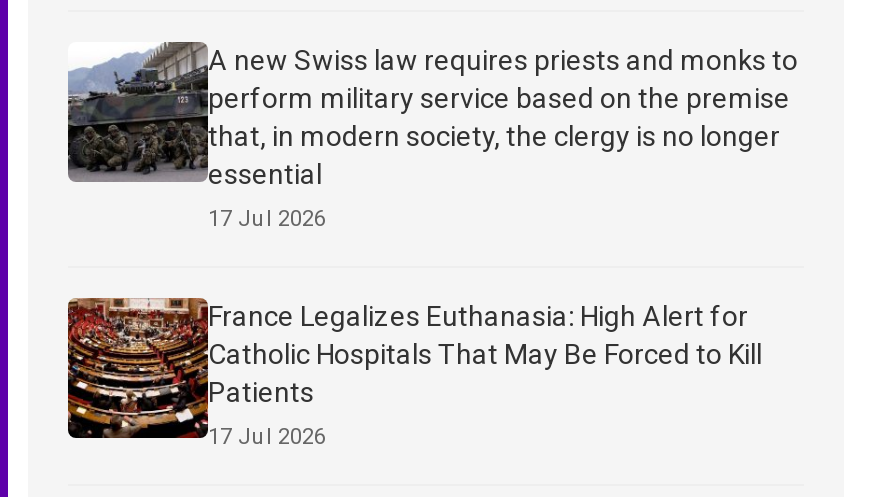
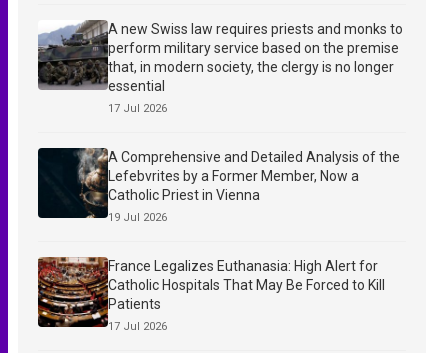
none -> [37,147,400,224] [image] | A Comprehensive and Detailed Analysis of the | Lefebvrites by a Former Member, Now a | Catholic Priest in Vienna | 19 Jul 2026

